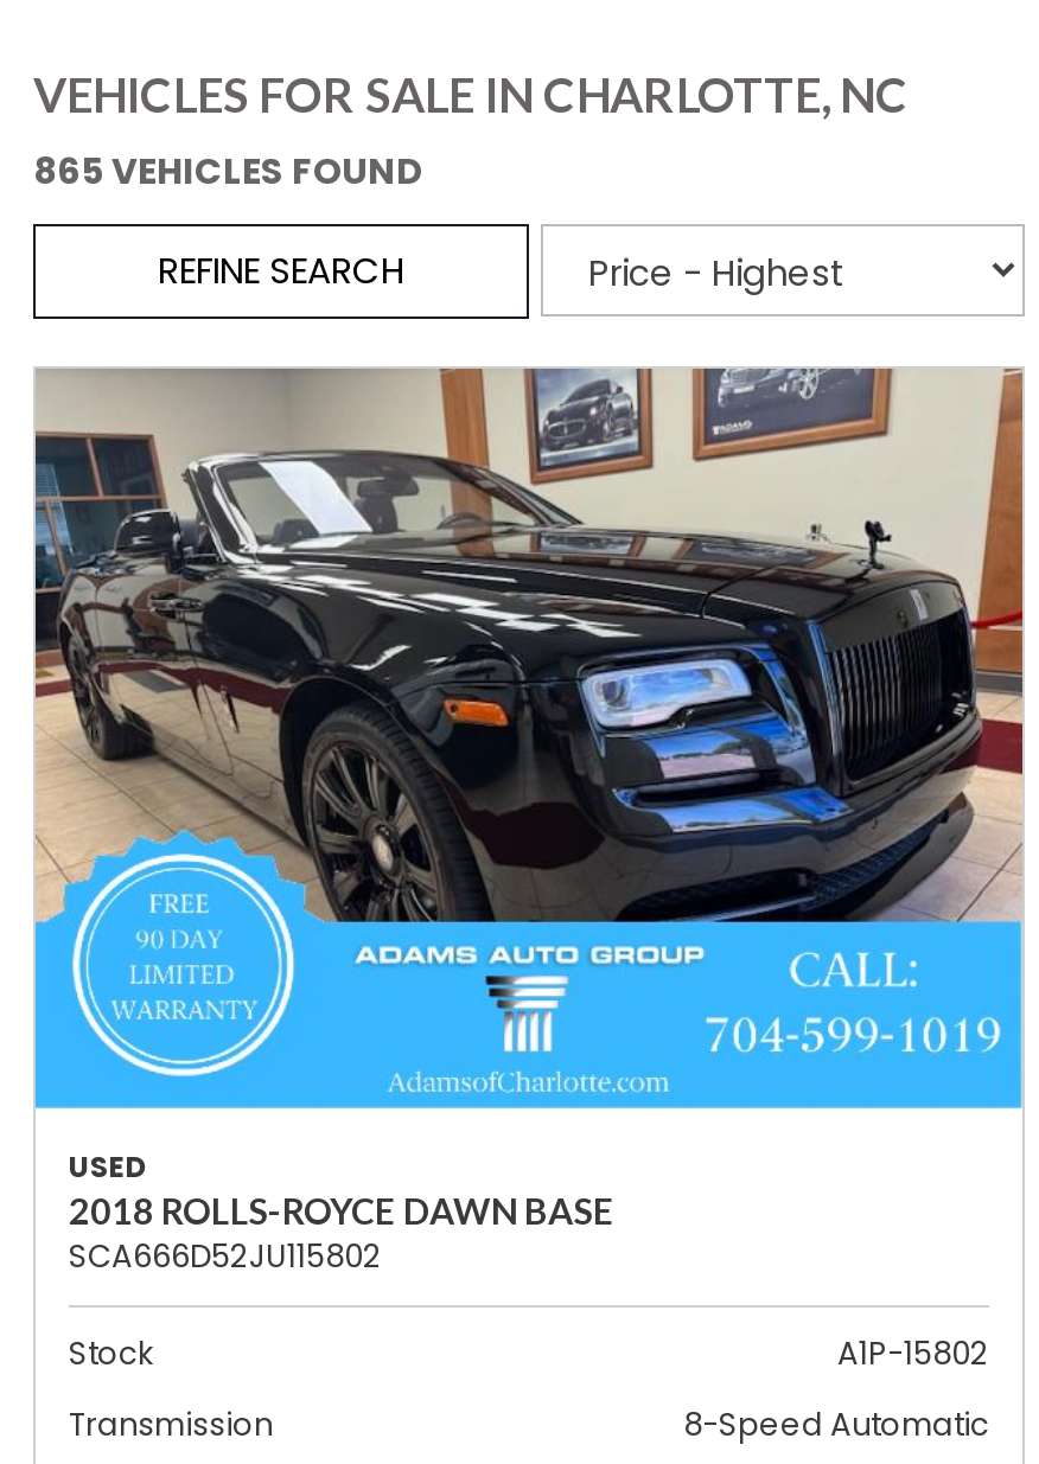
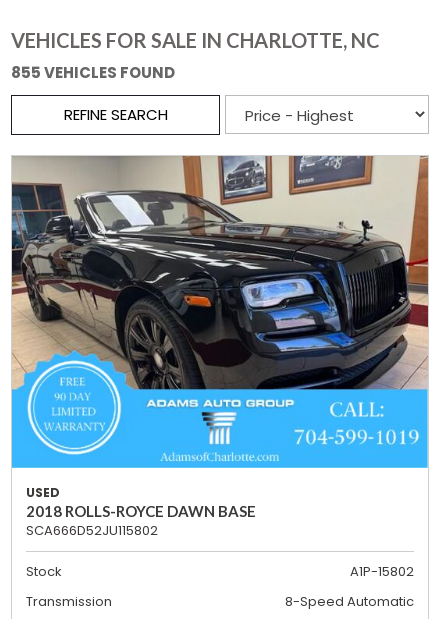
[33,146,422,196] 865 VEHICLES FOUND -> [11,62,175,83] 855 VEHICLES FOUND

